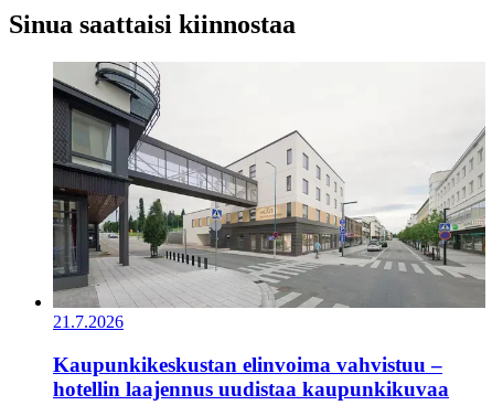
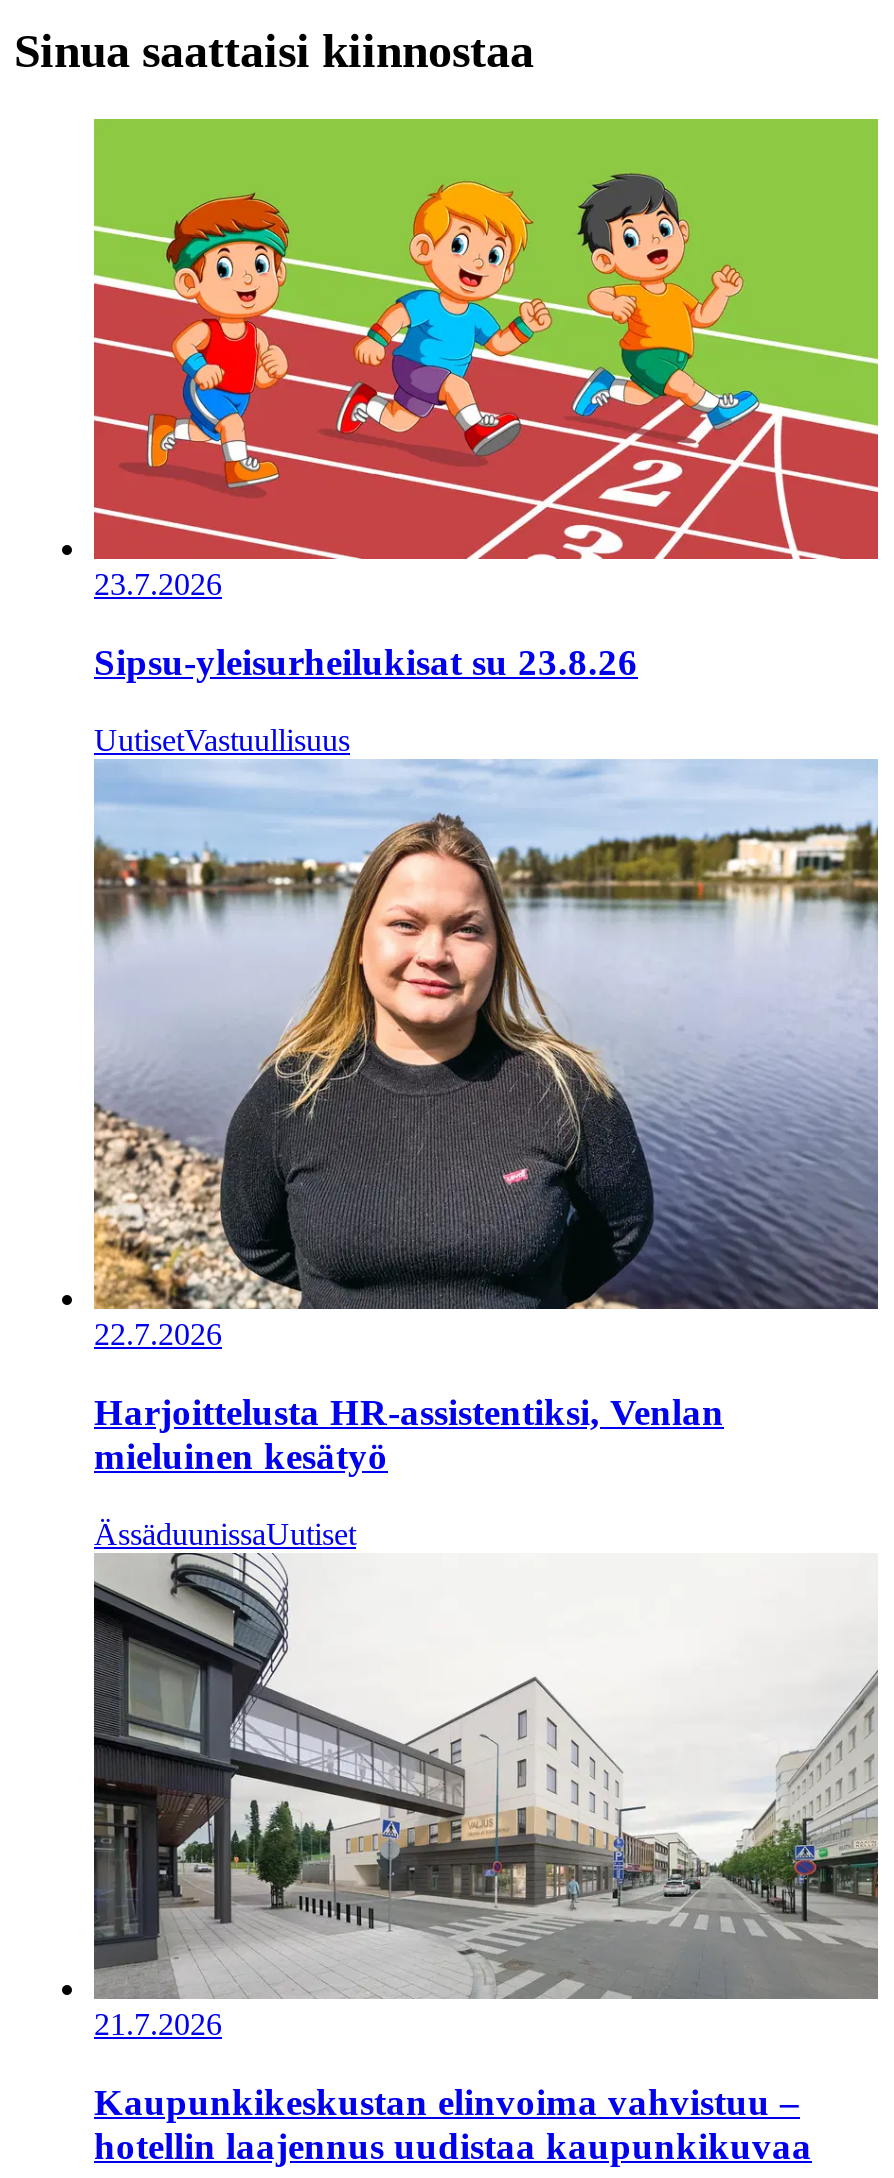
none -> [92,117,880,756] [image] | 23.7.2026 | Sipsu-yleisurheilukisat su 23.8.26 | UutisetVastuullisuus
none -> [92,759,880,1550] [image] | 22.7.2026 | Harjoittelusta HR-assistentiksi, Venlan | mieluinen kesätyö | ÄssäduunissaUutiset

